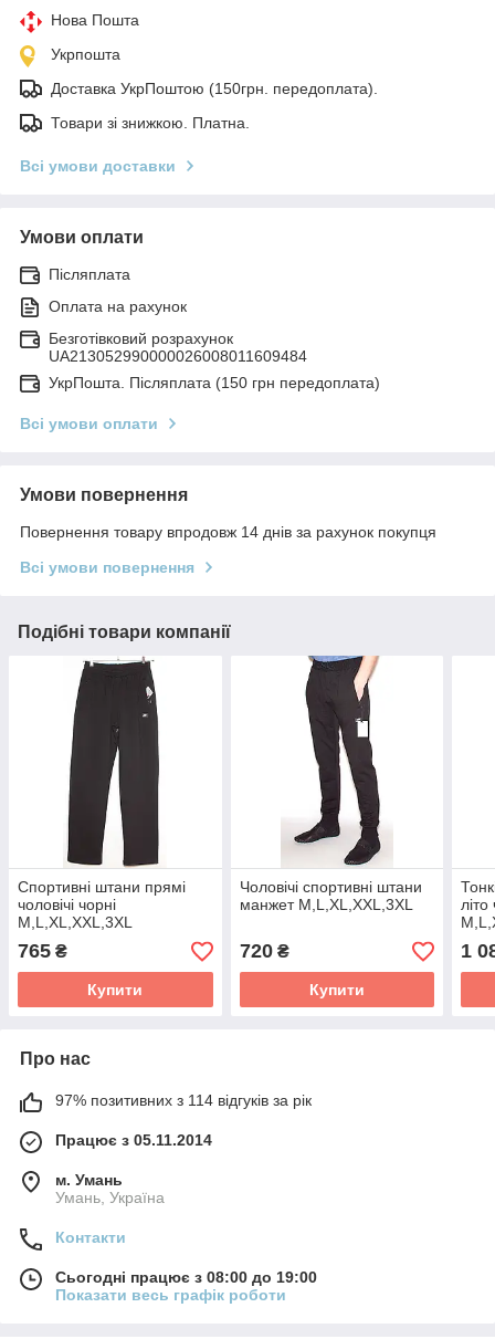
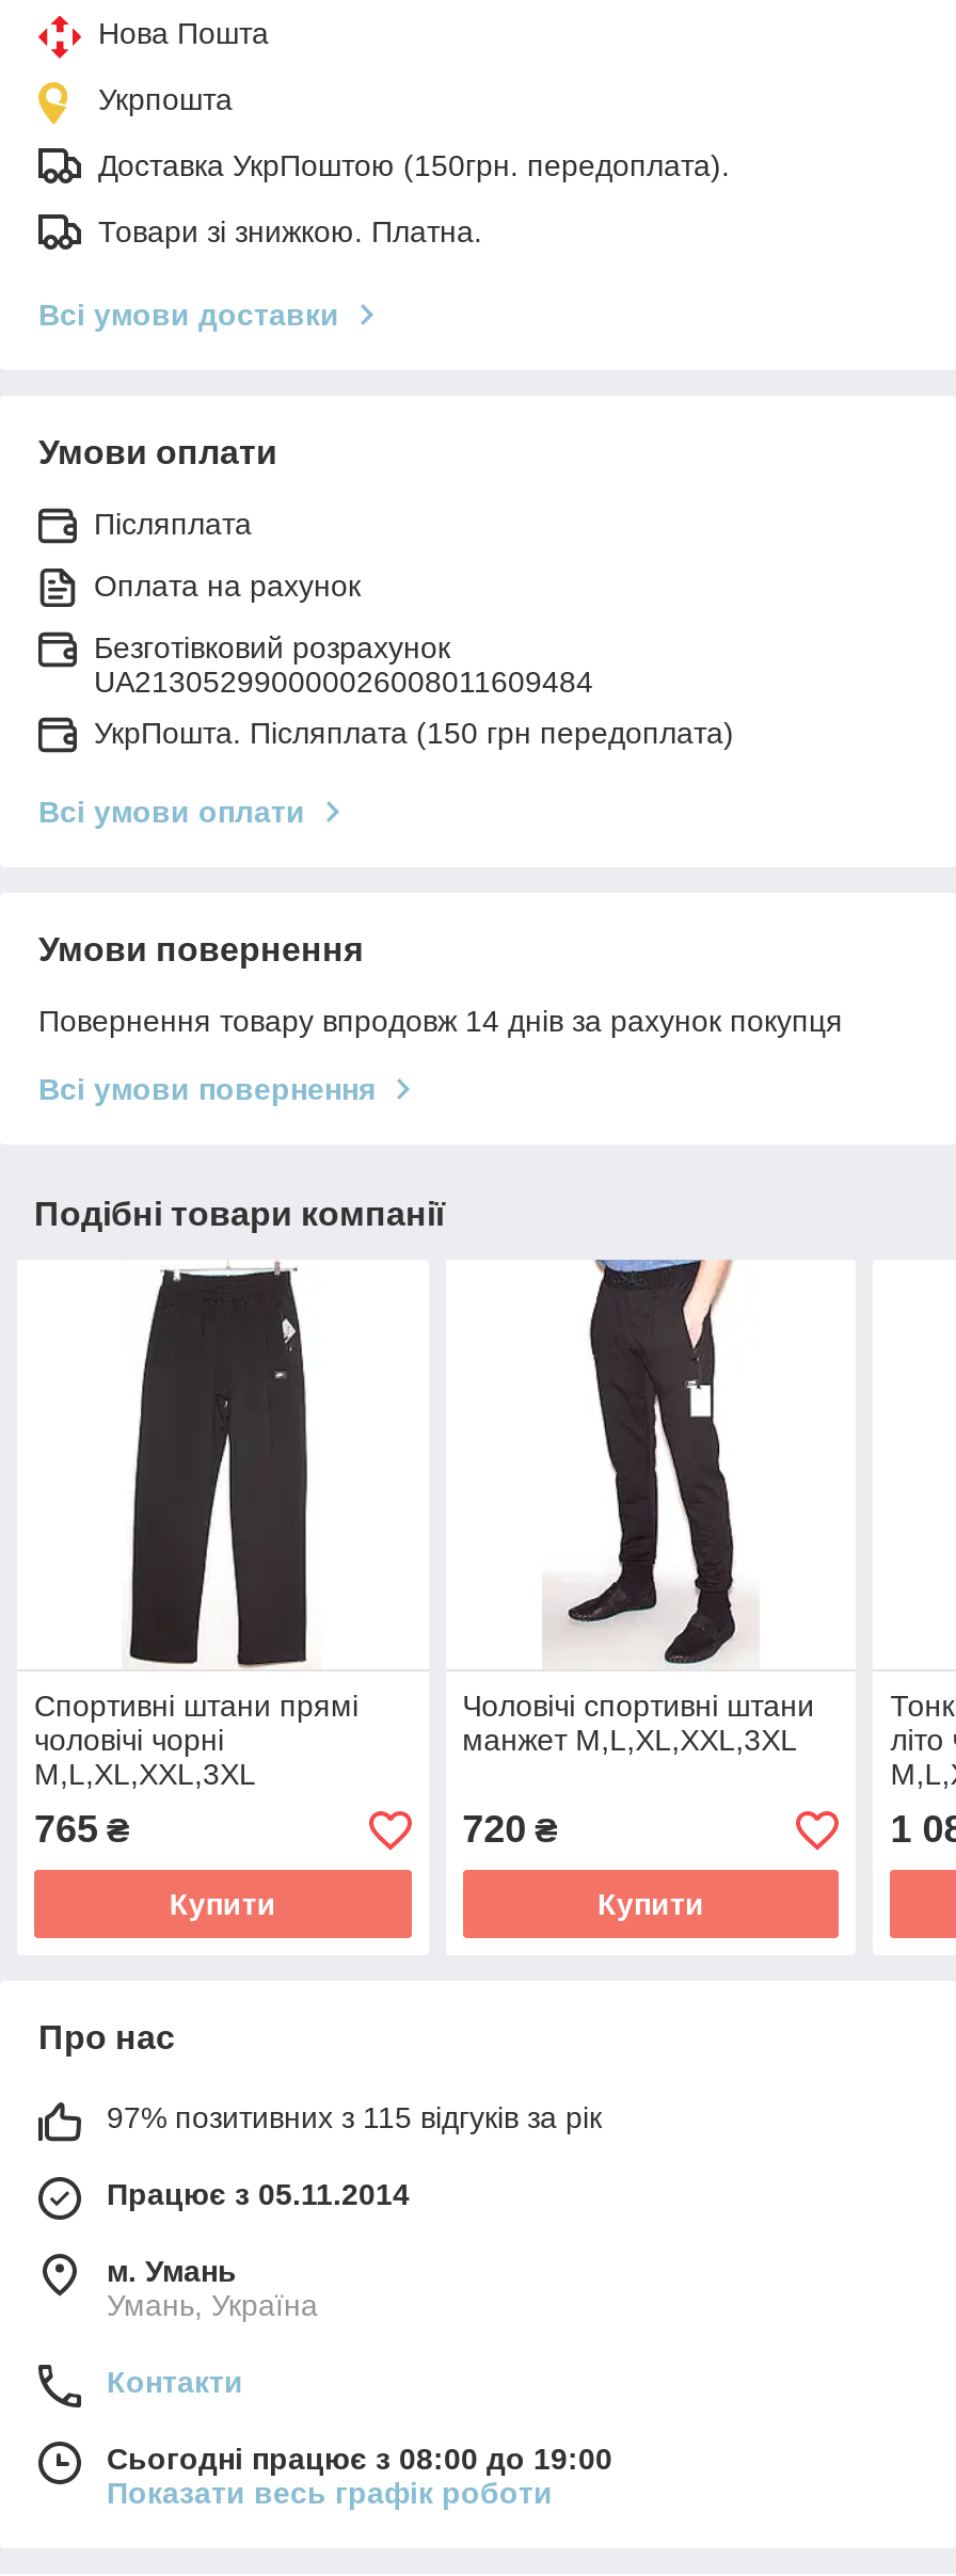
[55,1092,312,1109] 97% позитивних з 114 відгуків за рік -> [107,2101,602,2135] 97% позитивних з 115 відгуків за рік

